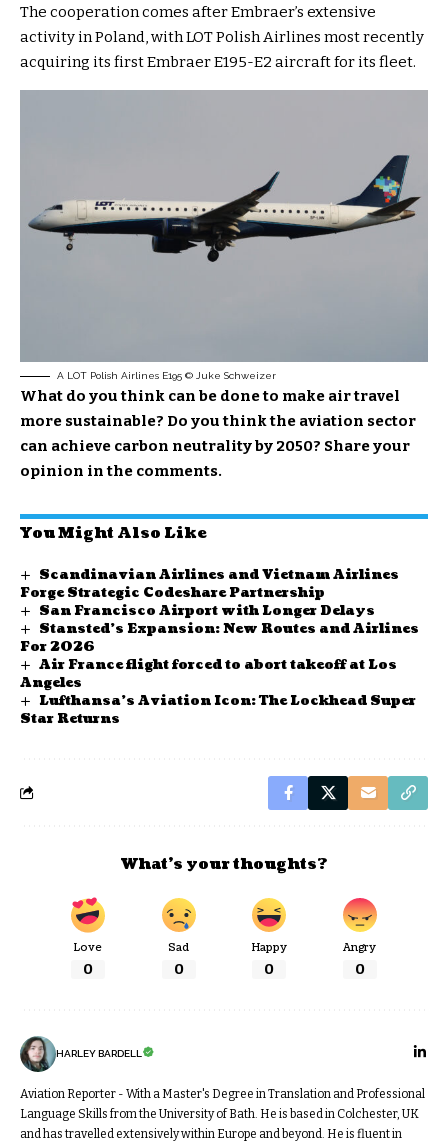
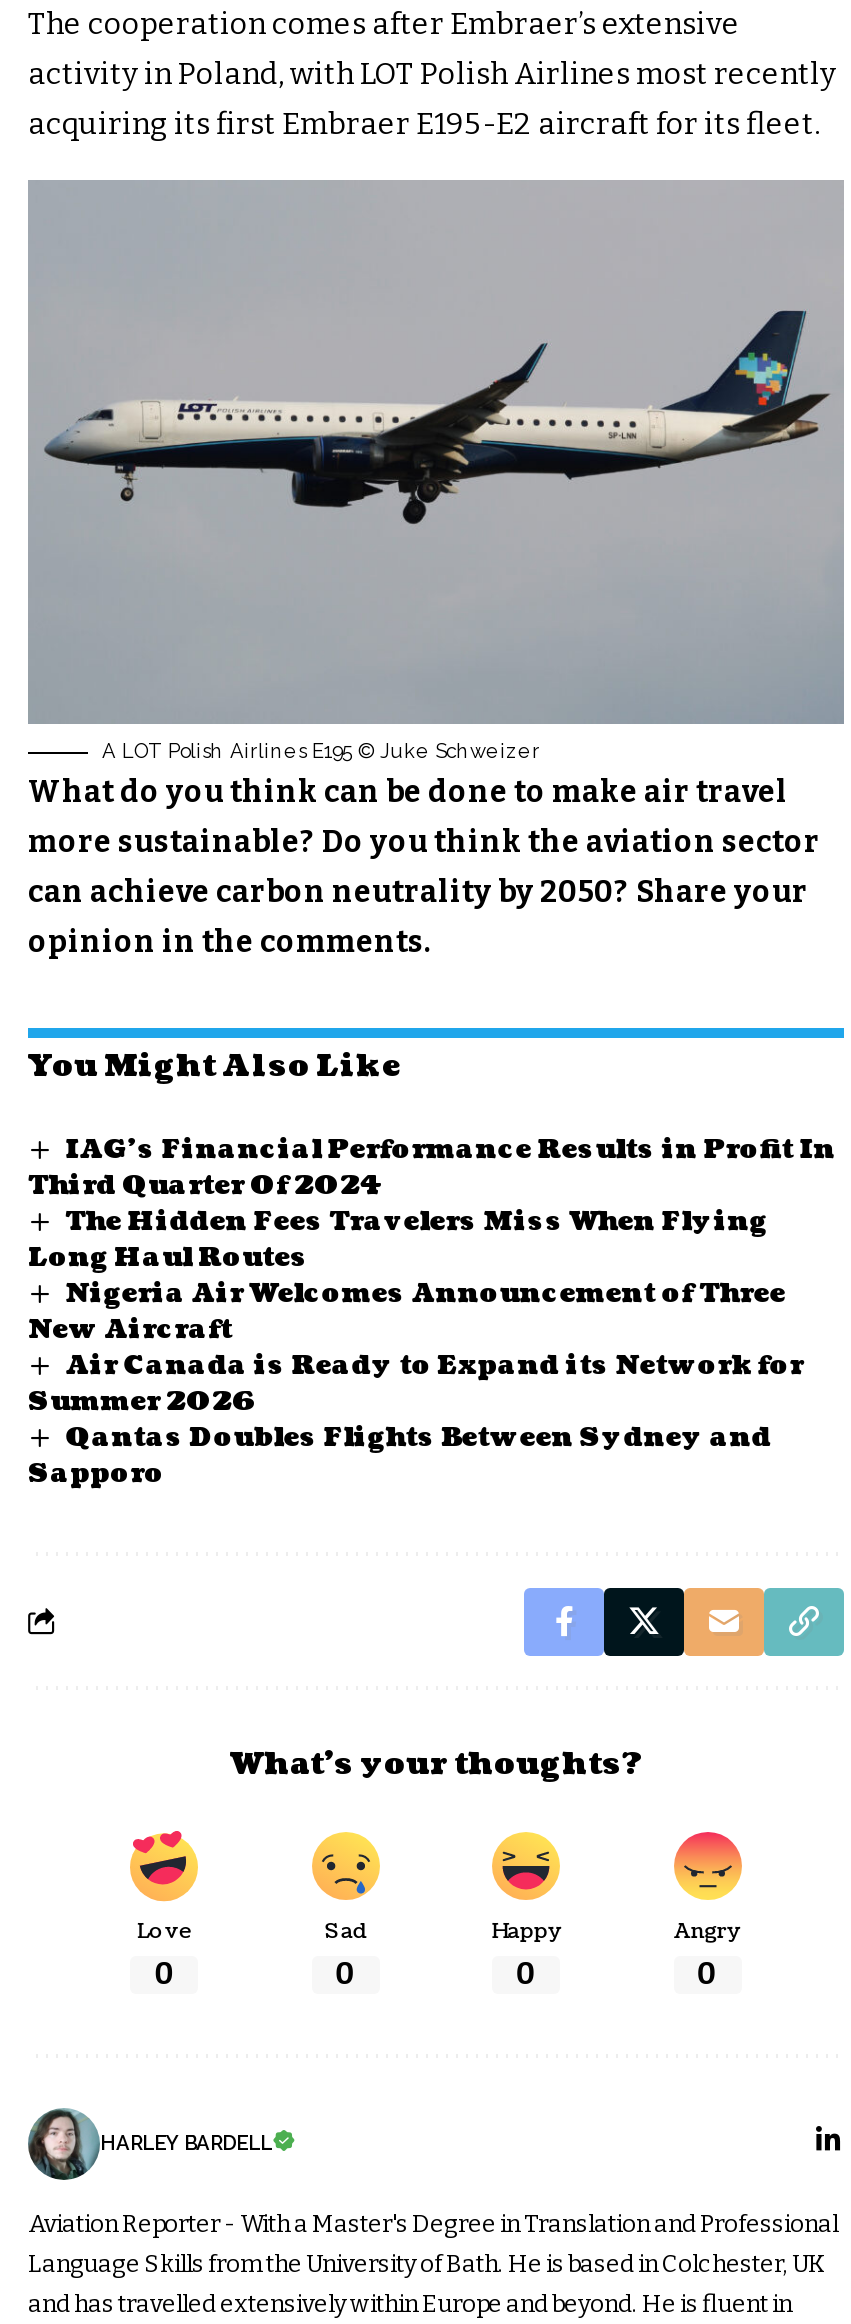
[20,566,419,728] Scandinavian Airlines and Vietnam Airlines | Forge Strategic Codeshare Partnership | San Francisco Airport with Longer Delays | Stansted’s Expansion: New Routes and Airlines | For 2026 | Air France flight forced to abort takeoff at Los | Angeles | Lufthansa’s Aviation Icon: The Lockhead Super | Star Returns -> [28,1131,835,1492] IAG’s Financial Performance Results in Profit In | Third Quarter Of 2024 | The Hidden Fees Travelers Miss When Flying | Long Haul Routes | Nigeria Air Welcomes Announcement of Three | New Aircraft | Air Canada is Ready to Expand its Network for | Summer 2026 | Qantas Doubles Flights Between Sydney and | Sapporo

